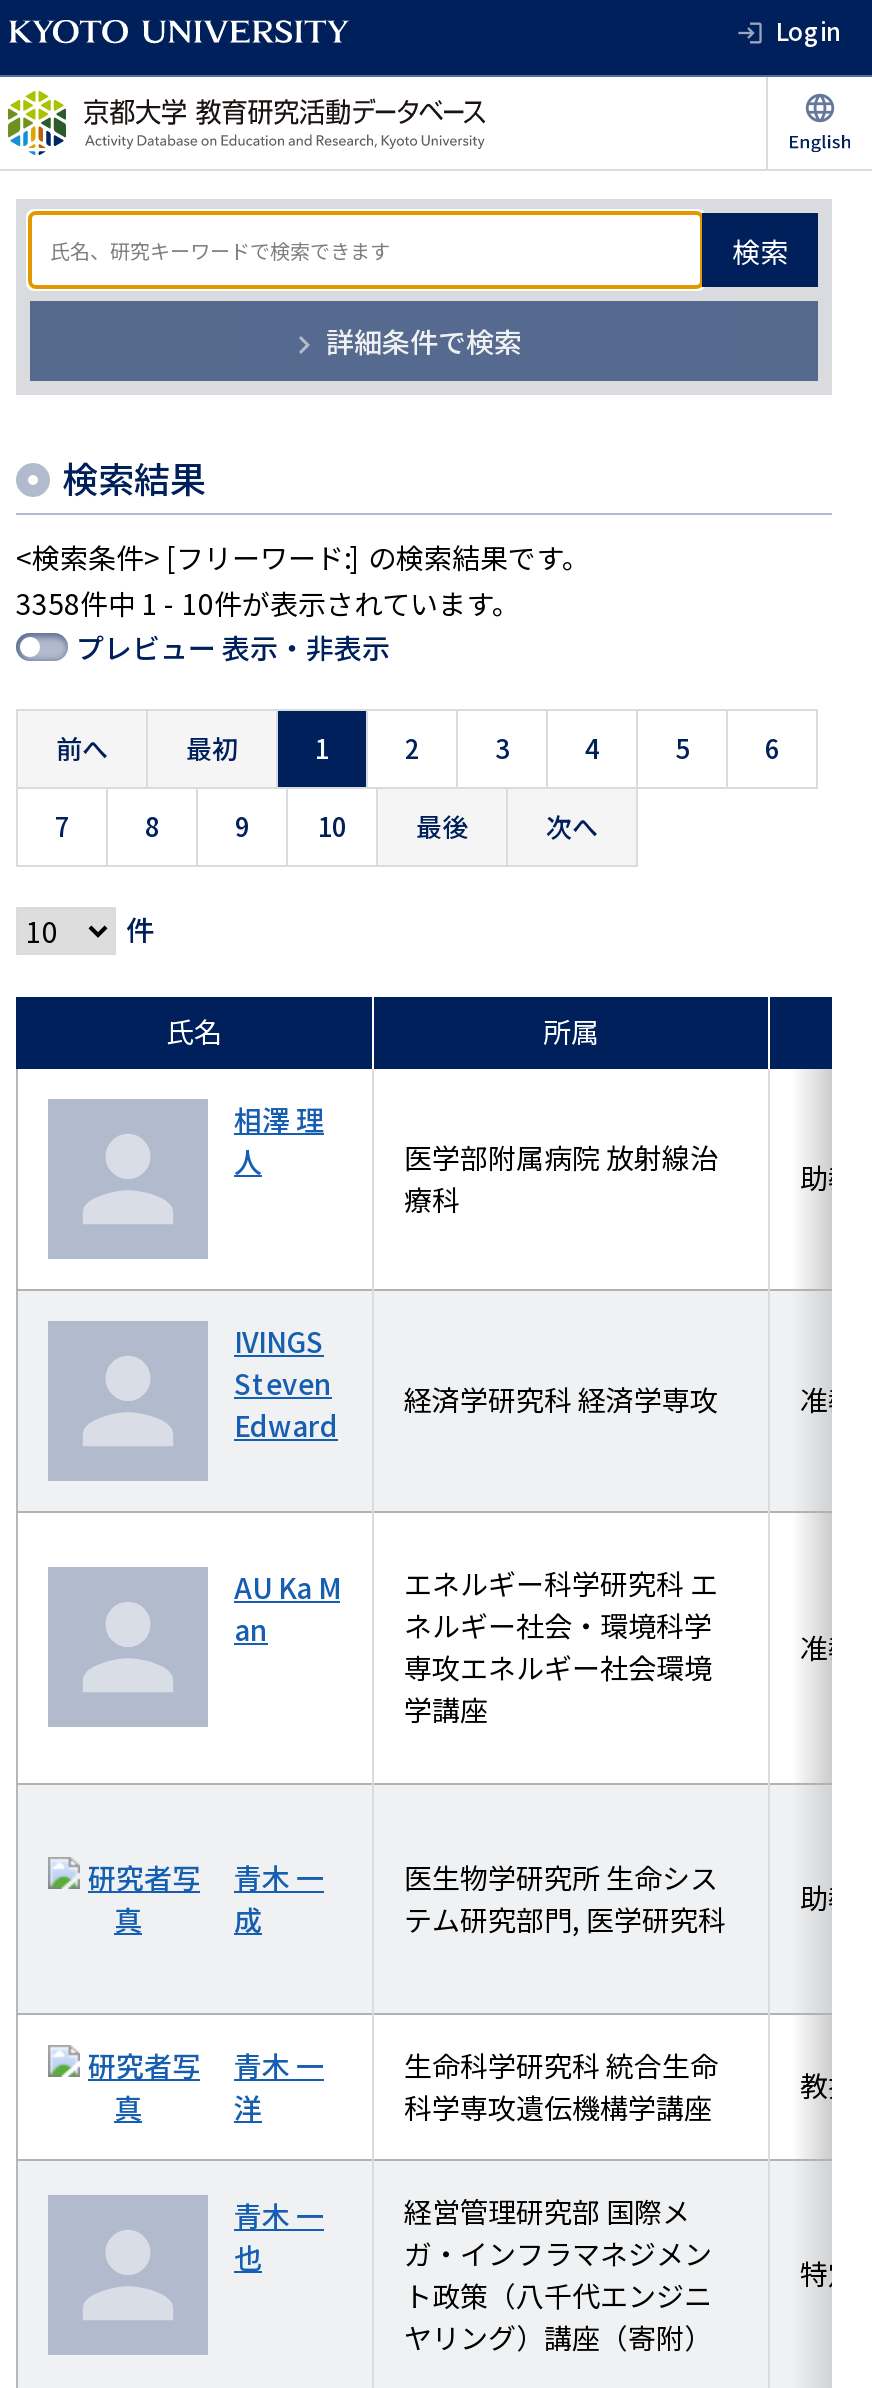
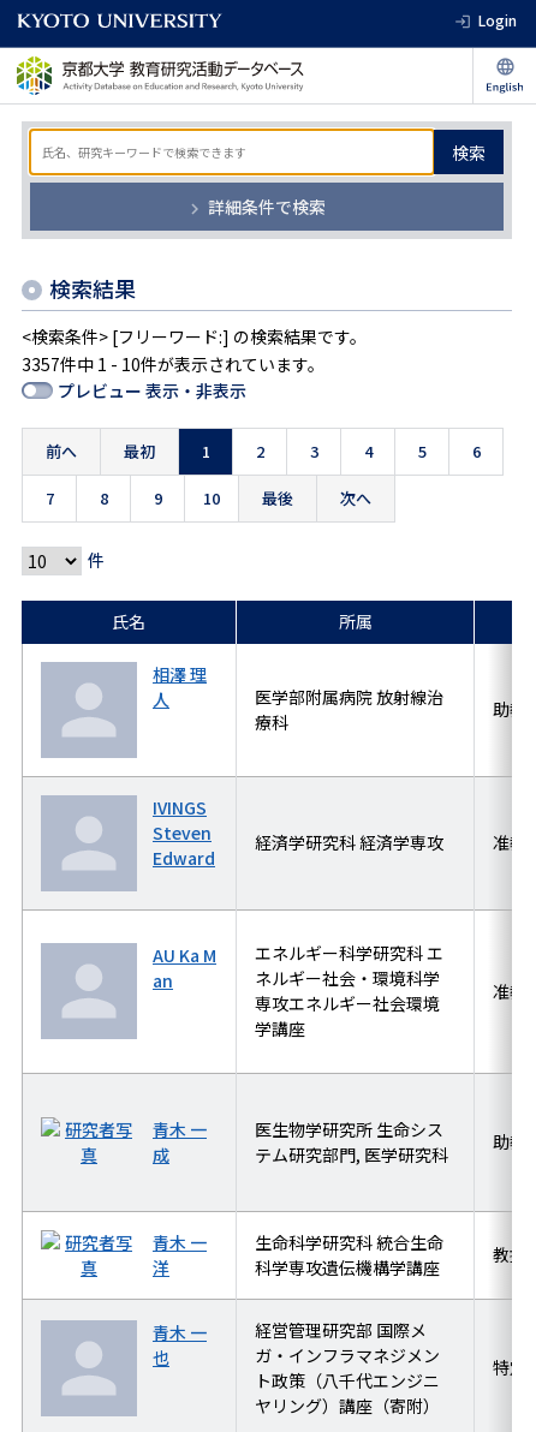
[16,583,520,623] 3358件中 1 - 10件が表示されています。 -> [22,352,324,376] 3357件中 1 - 10件が表示されています。

